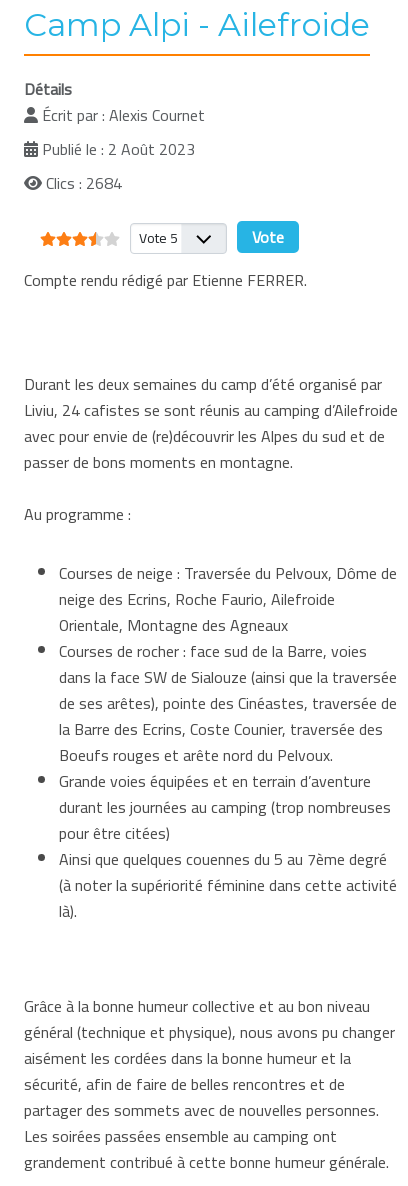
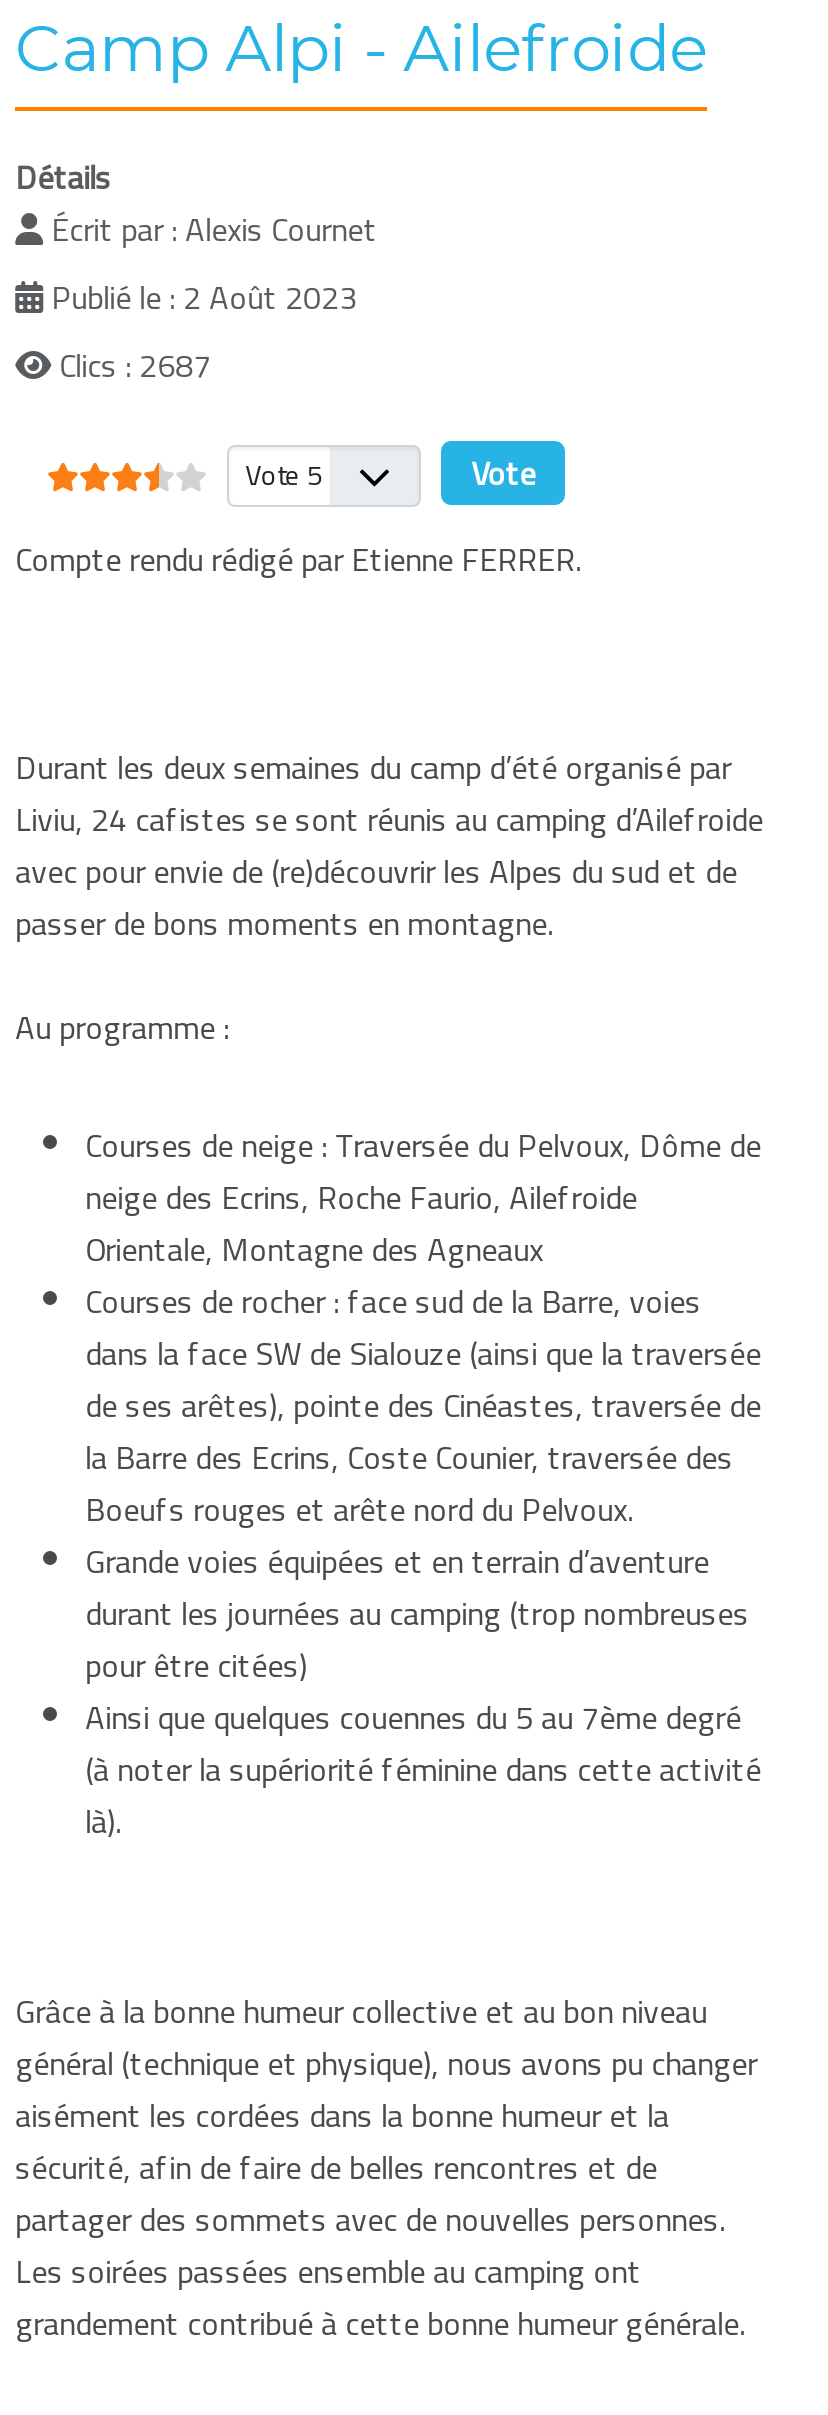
[46,168,122,198] Clics : 2684 -> [59,334,211,394] Clics : 2687

